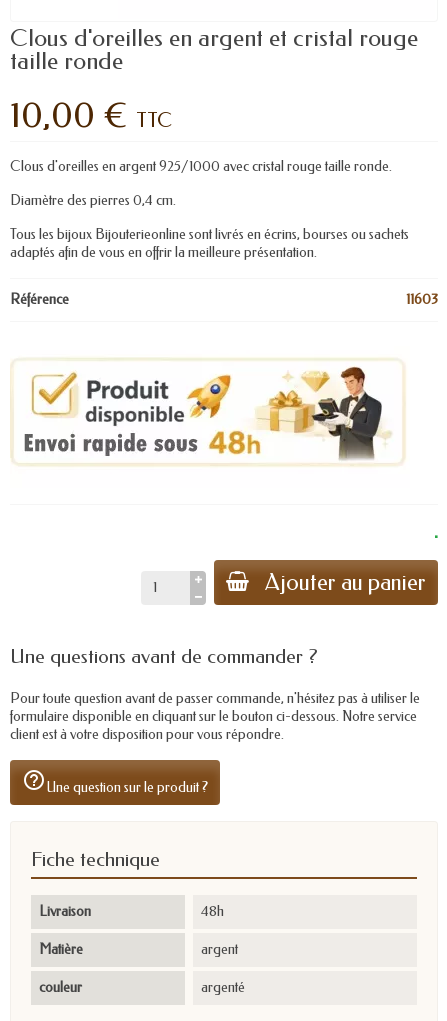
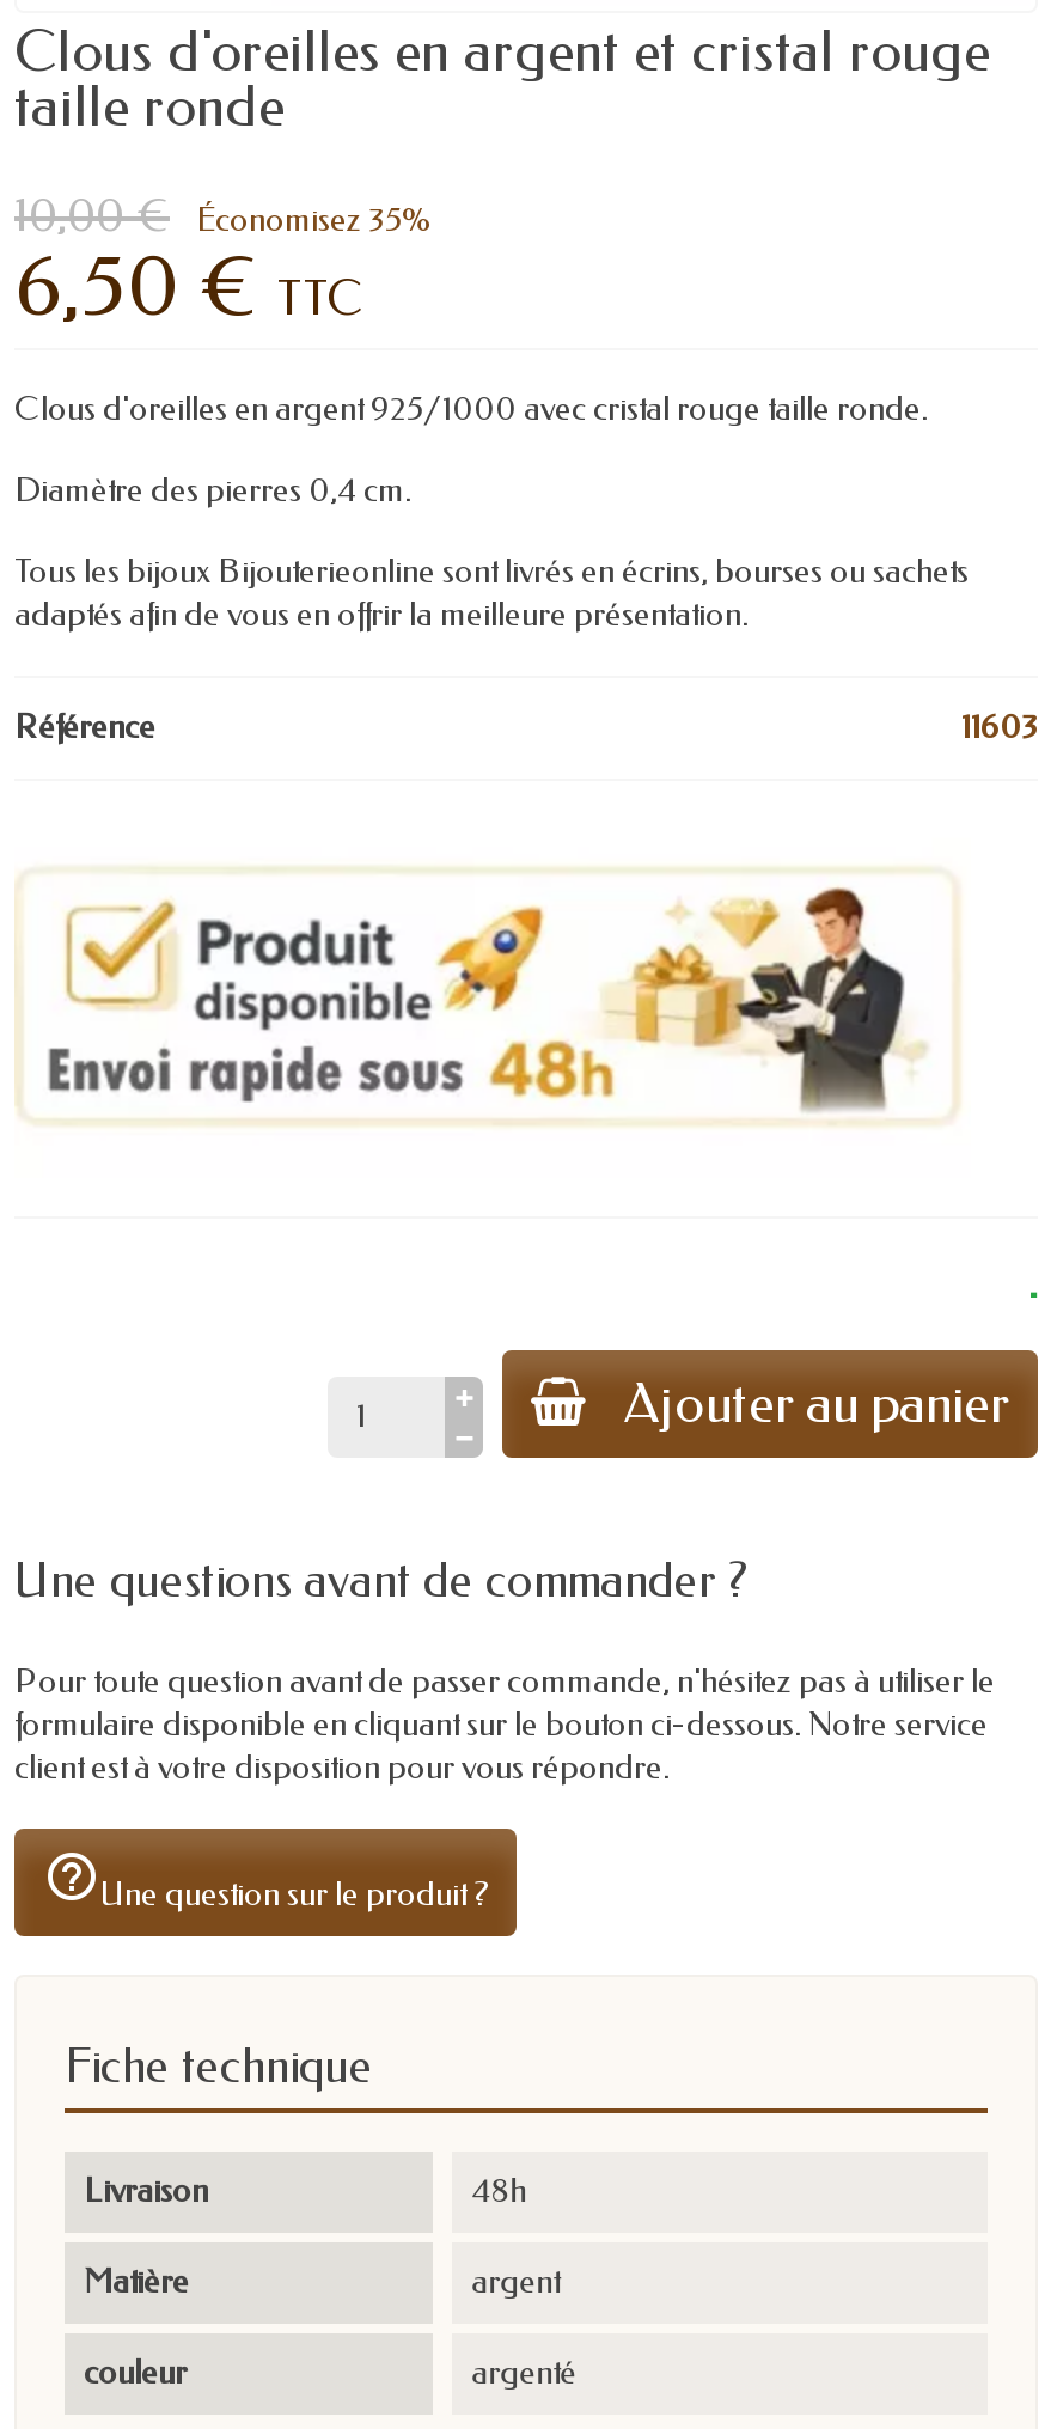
[10,94,172,136] 10,00 €TTC -> [14,188,433,336] 10,00 € | Économisez 35% | 6,50 €TTC

